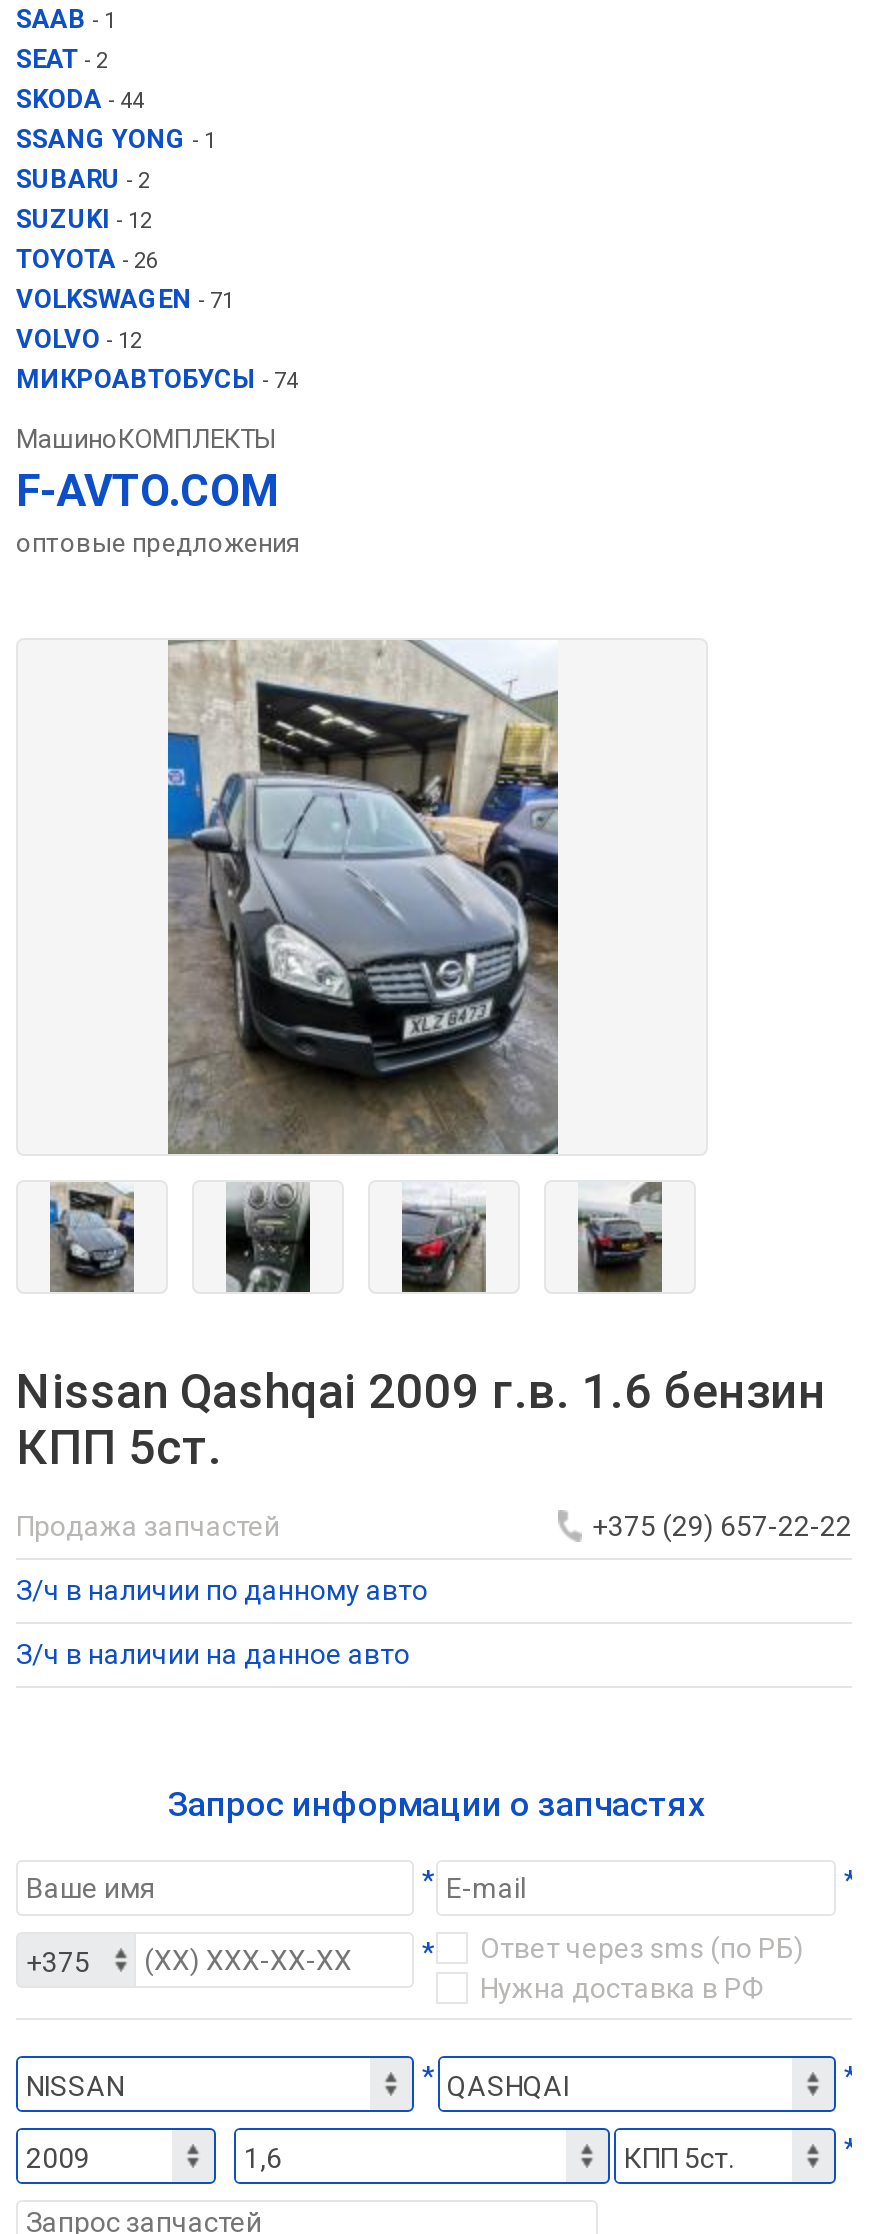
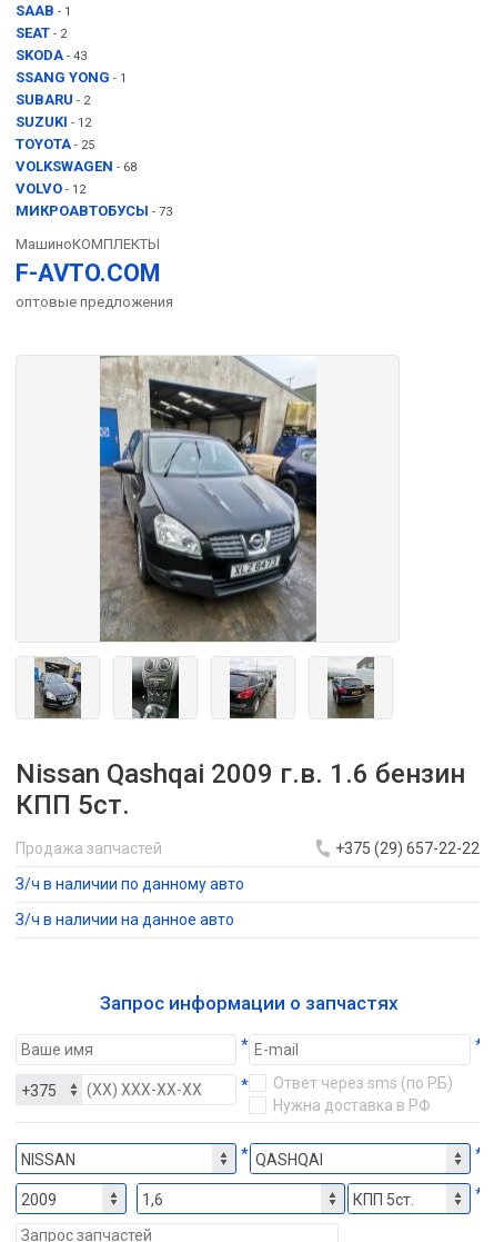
[16,85,144,115] SKODA - 44 -> [16,47,87,64] SKODA - 43
[16,245,158,275] TOYOTA - 26 -> [16,136,94,153] TOYOTA - 25
[16,285,234,315] VOLKSWAGEN - 71 -> [16,158,137,175] VOLKSWAGEN - 68
[16,365,298,395] МИКРОАВТОБУСЫ - 74 -> [16,203,172,219] МИКРОАВТОБУСЫ - 73

